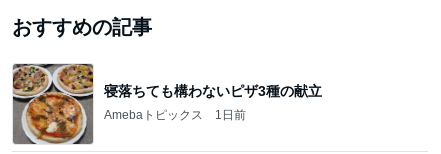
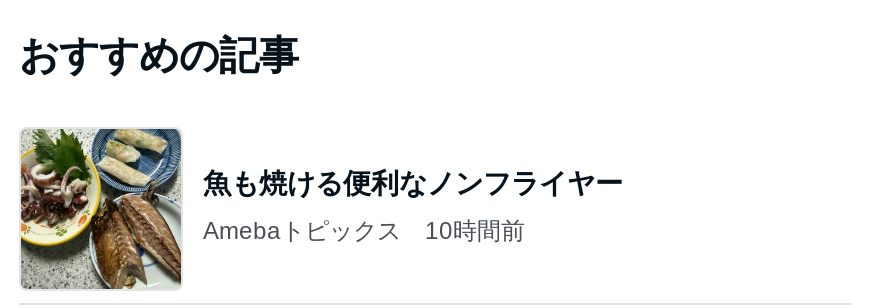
[12,63,322,145] [image] | 寝落ちても構わないピザ3種の献立 -> [19,127,623,289] [image] | 魚も焼ける便利なノンフライヤー
[104,108,246,122] Amebaトピックス 1日前 -> [203,217,525,245] Amebaトピックス 10時間前

